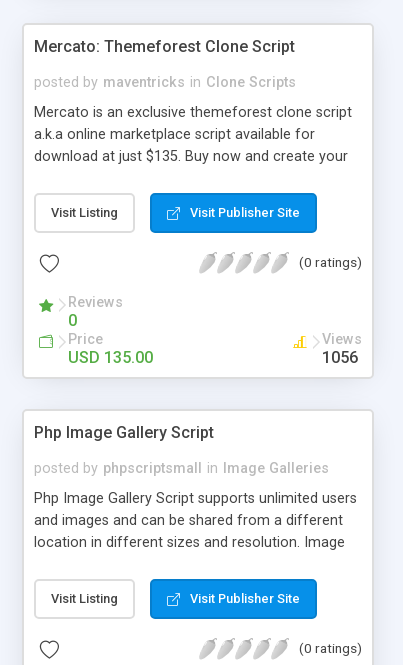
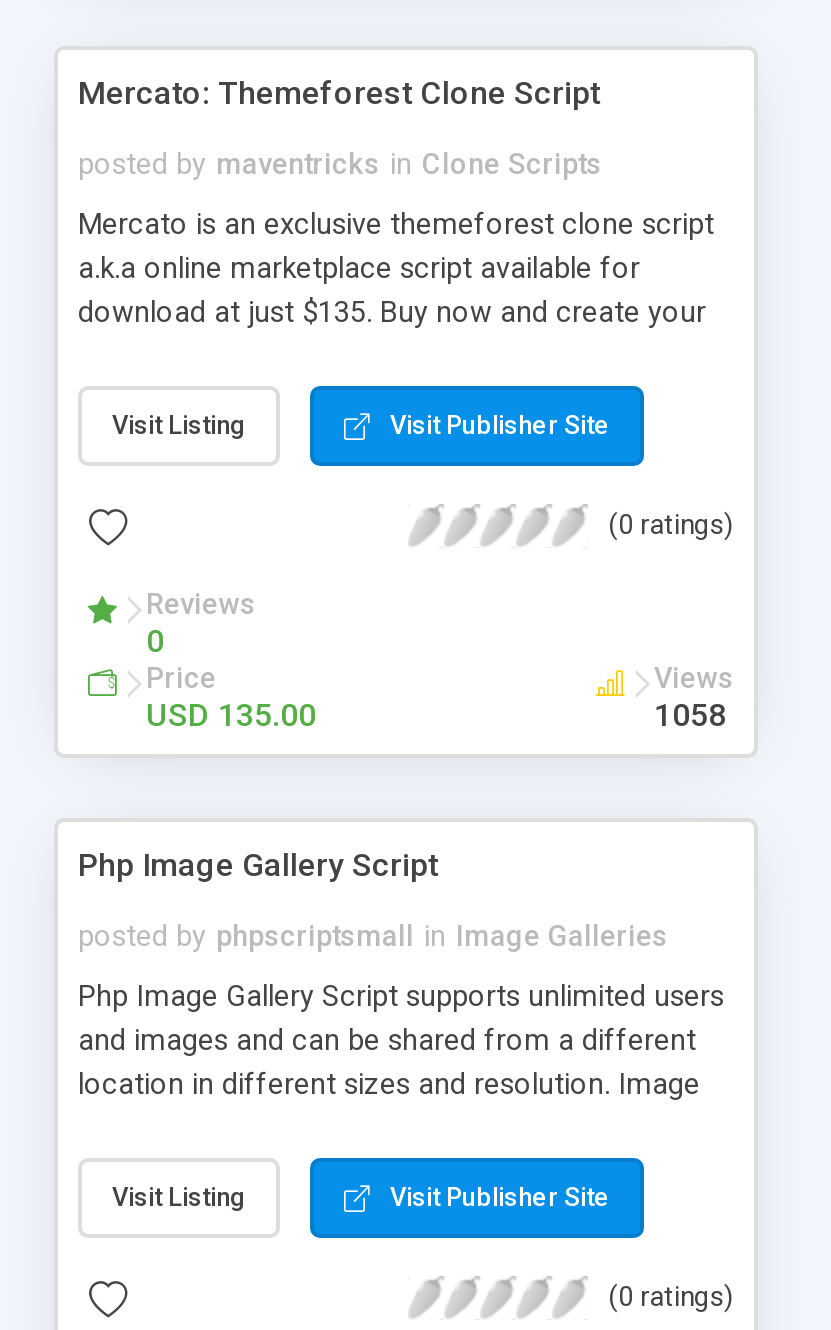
[322,348,358,367] 1056 -> [654,696,726,734] 1058

